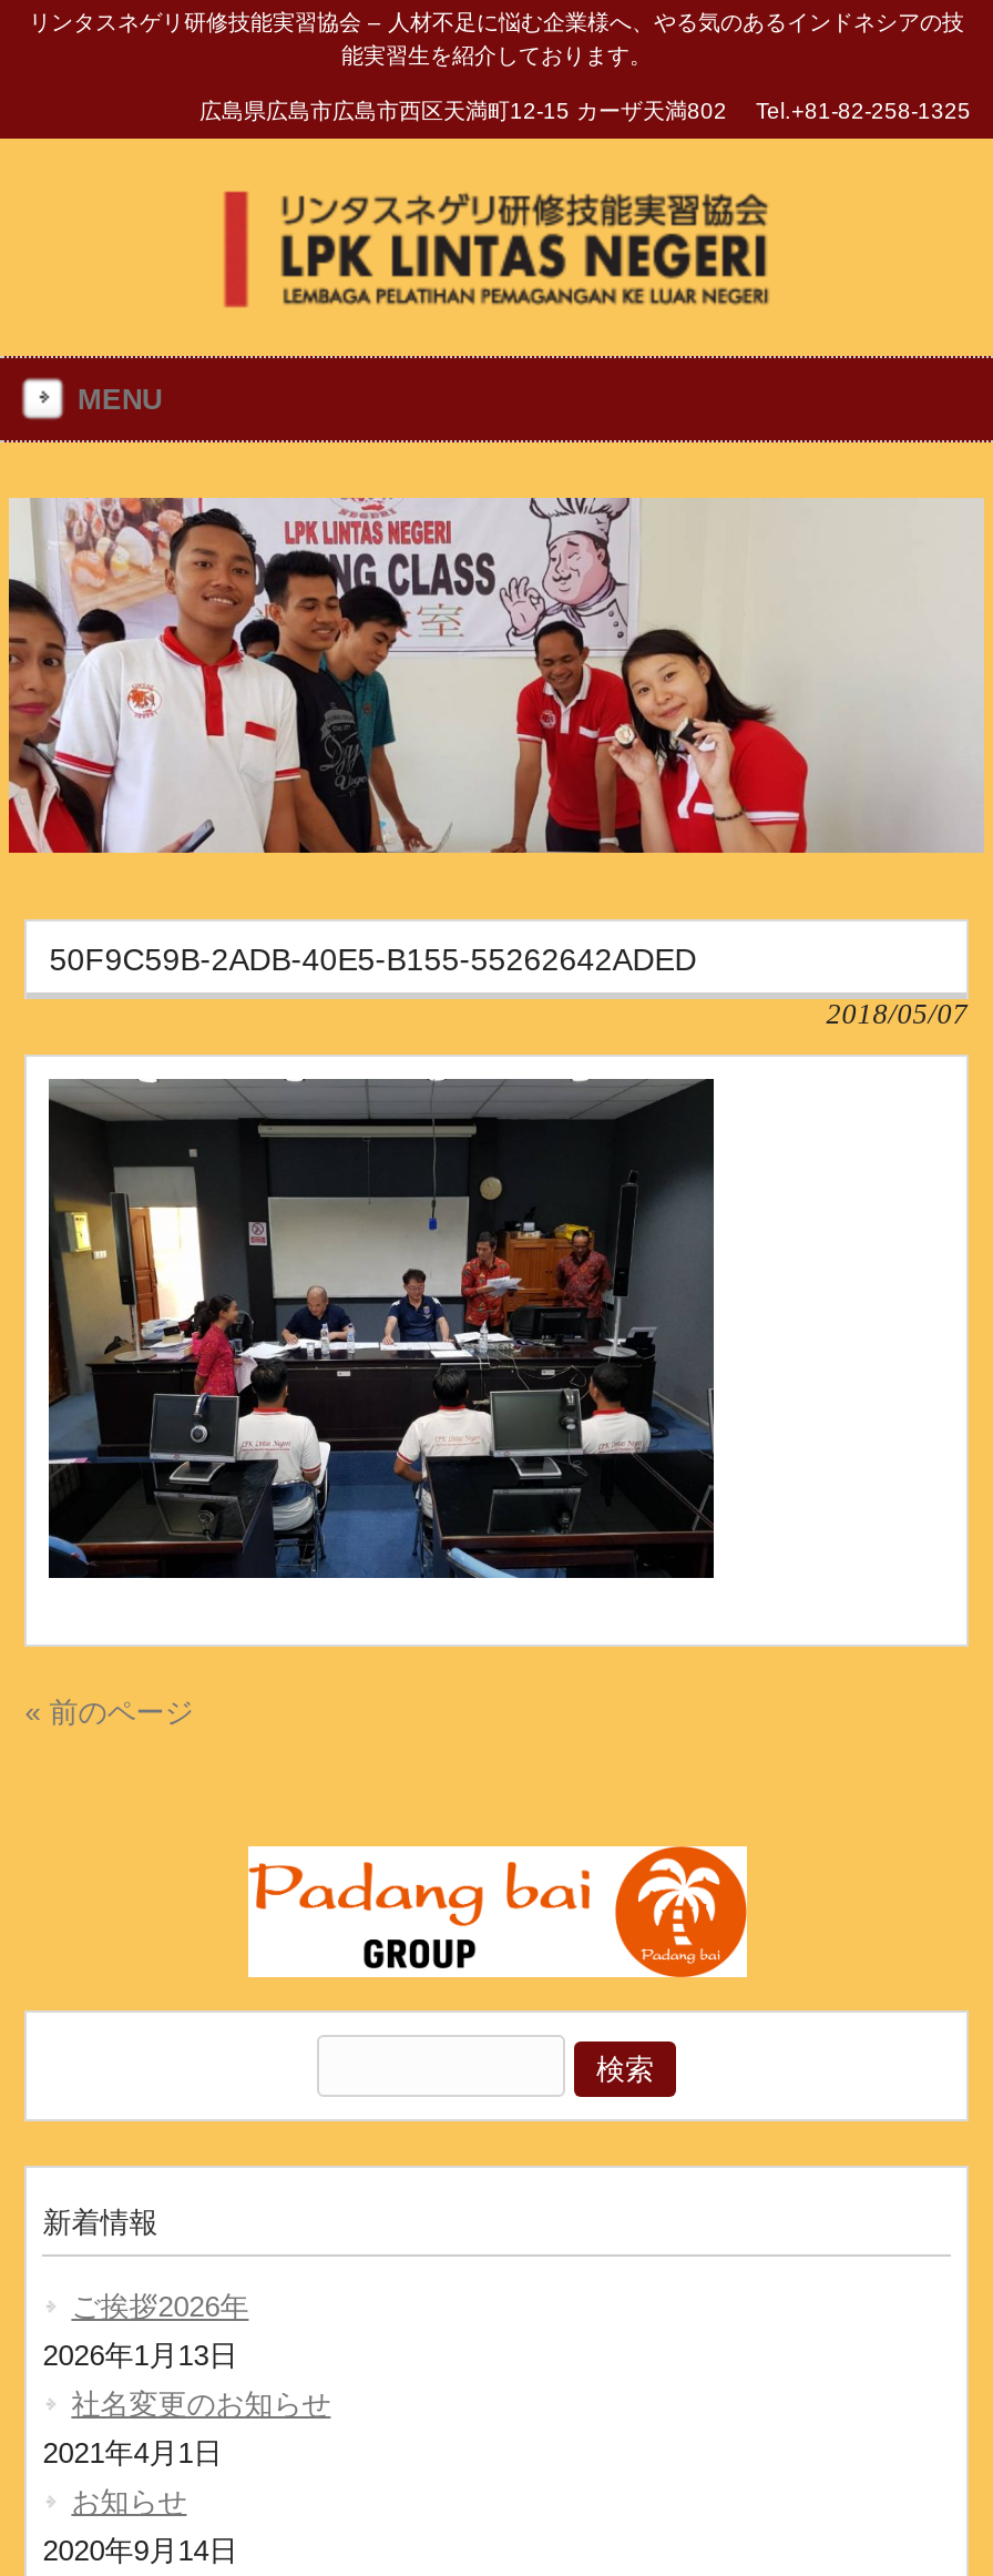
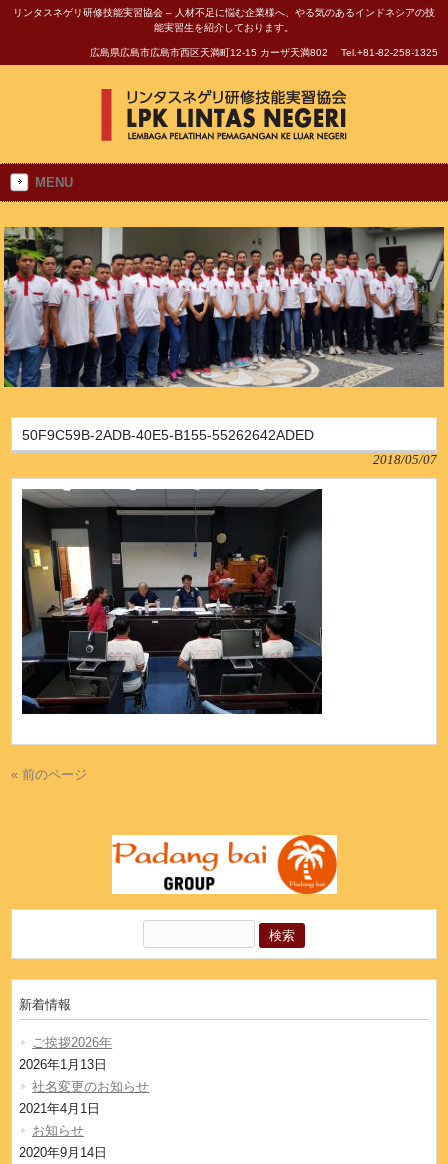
[7,496,986,855] [image] -> [3,226,445,388] [image]

